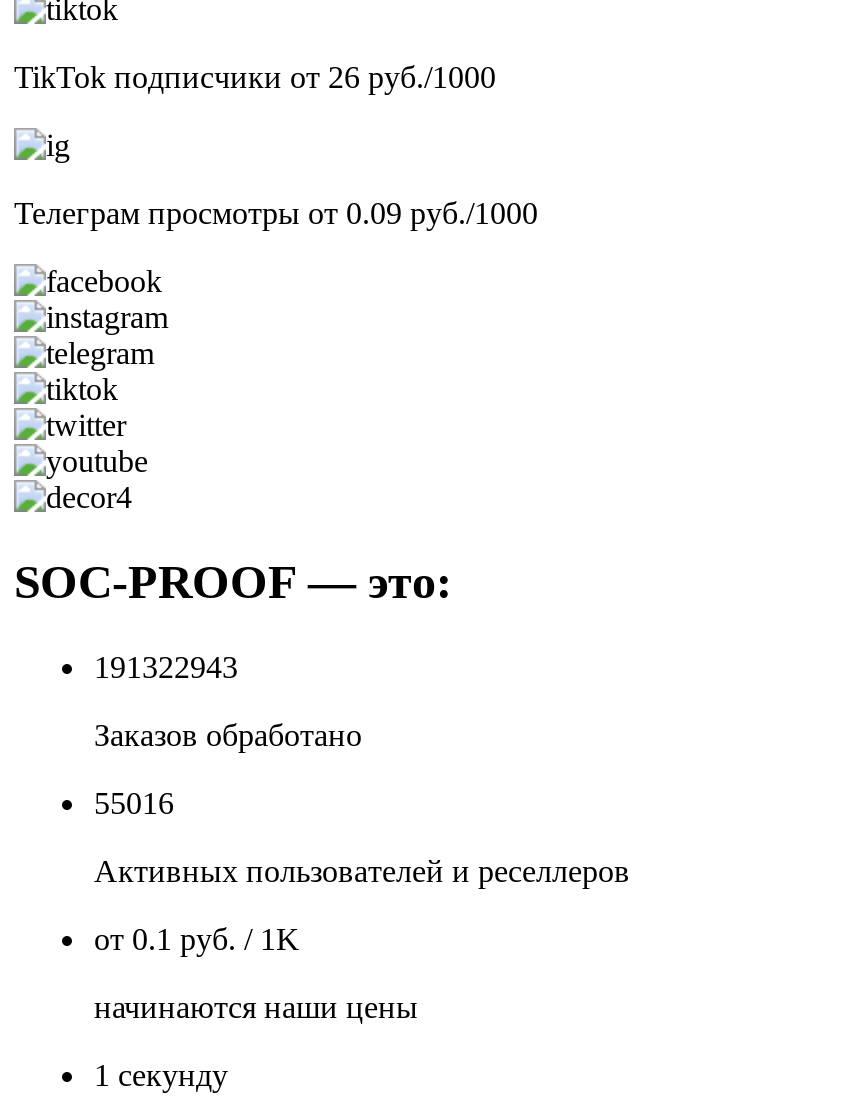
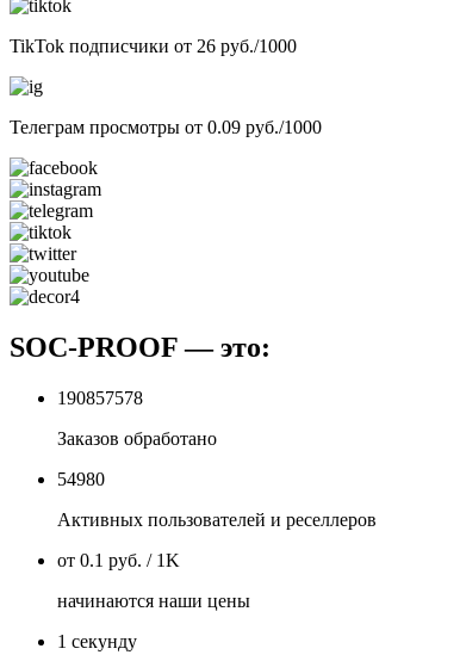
[94,649,238,683] 191322943 -> [57,387,143,408] 190857578
[94,785,174,819] 55016 -> [57,469,105,489] 54980

